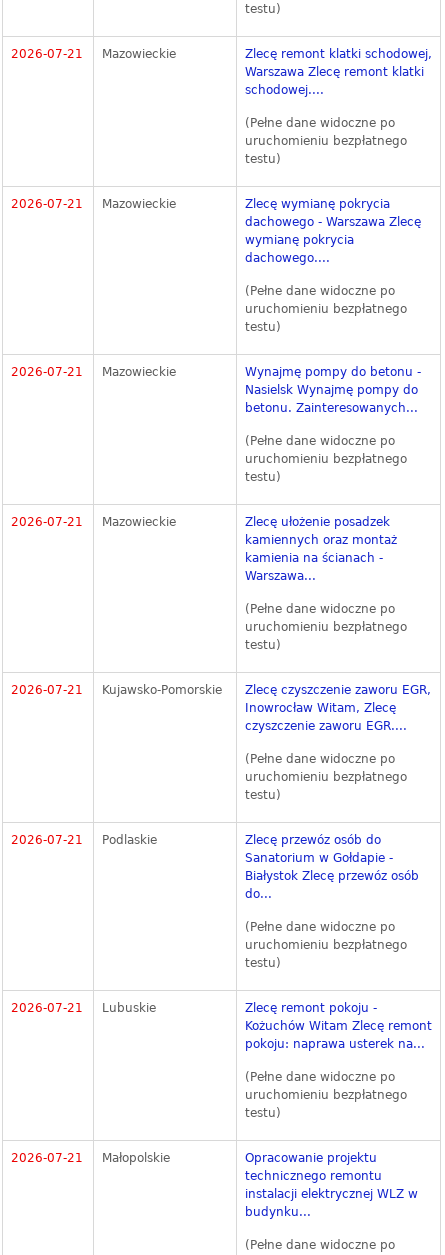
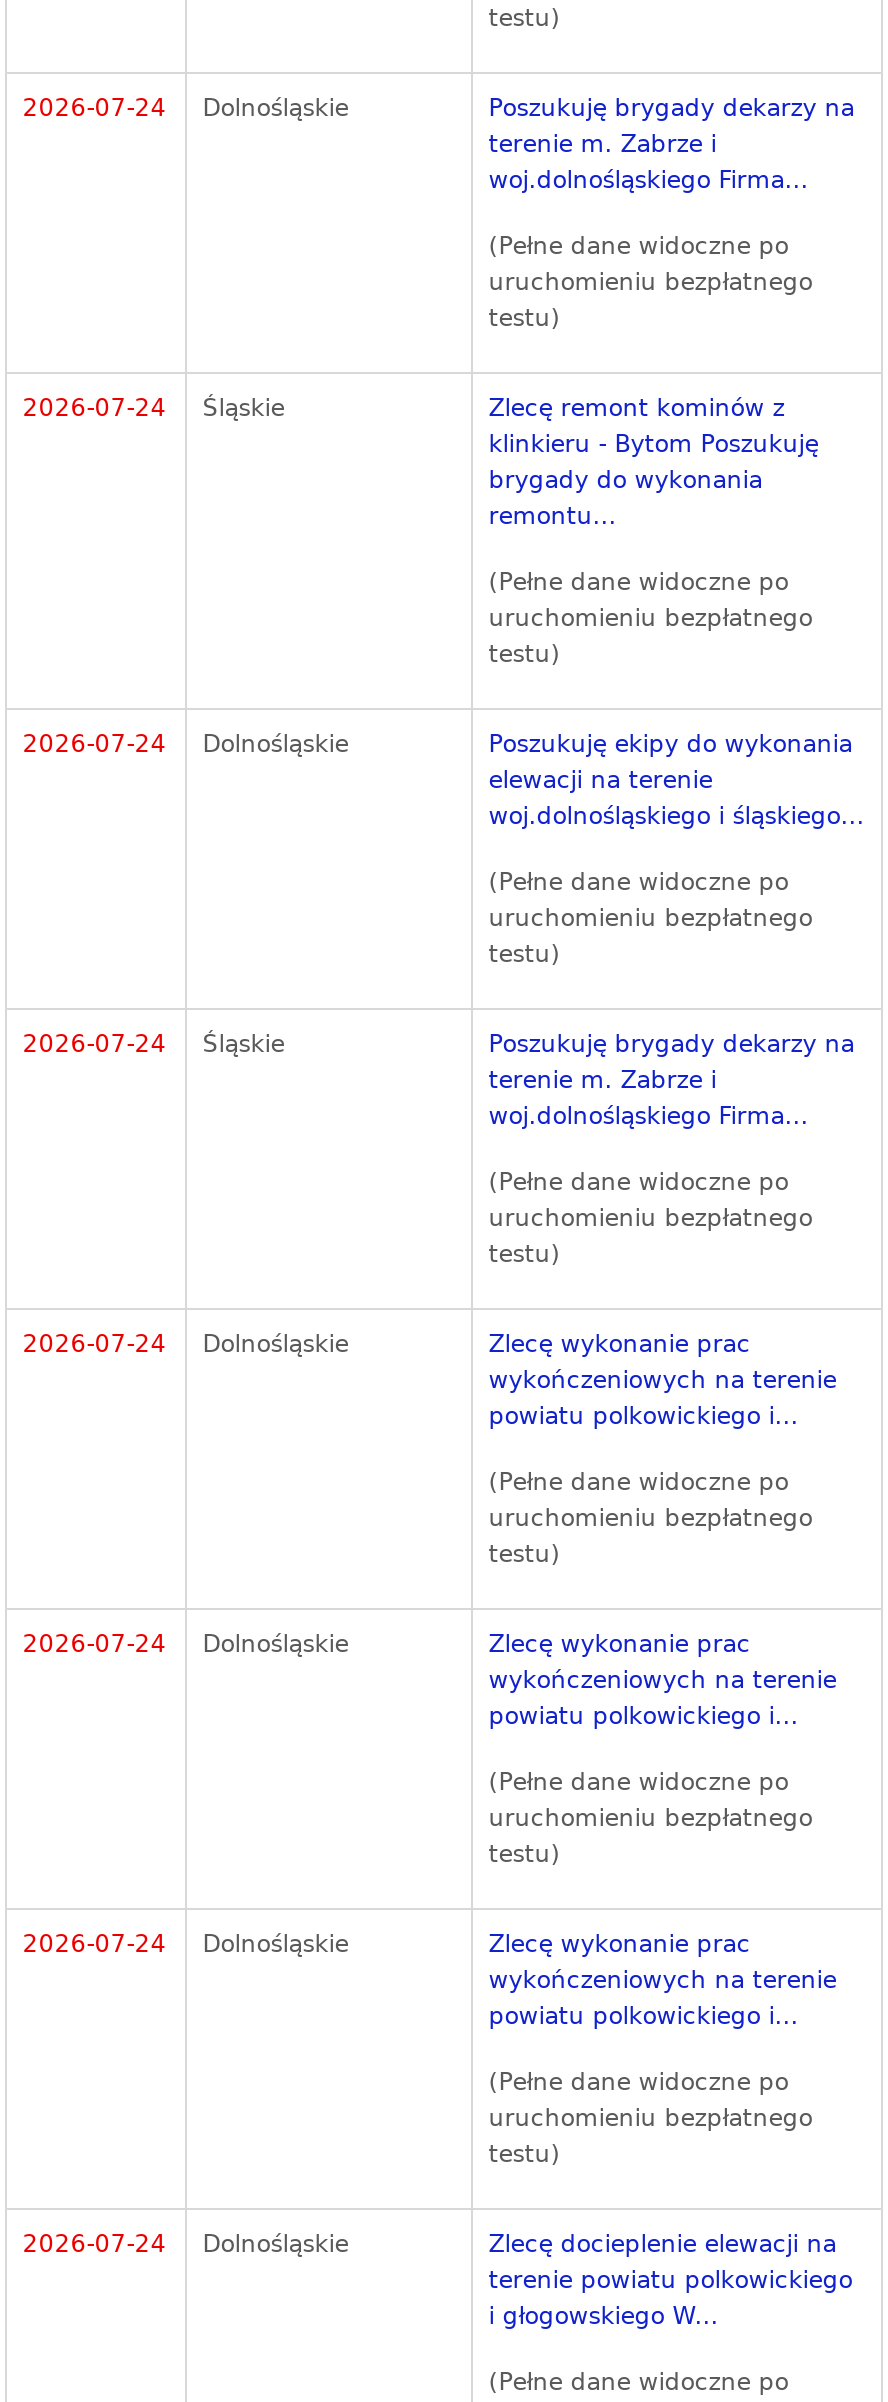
[11,47,432,97] 2026-07-21 | Mazowieckie | Zlecę remont klatki schodowej, | Warszawa Zlecę remont klatki | schodowej.... -> [23,94,855,194] 2026-07-24 | Dolnośląskie | Poszukuję brygady dekarzy na | terenie m. Zabrze i | woj.dolnośląskiego Firma...
[11,197,421,265] 2026-07-21 | Mazowieckie | Zlecę wymianę pokrycia | dachowego - Warszawa Zlecę | wymianę pokrycia | dachowego.... -> [23,394,819,530] 2026-07-24 | Śląskie | Zlecę remont kominów z | klinkieru - Bytom Poszukuję | brygady do wykonania | remontu...
[11,365,421,415] 2026-07-21 | Mazowieckie | Wynajmę pompy do betonu - | Nasielsk Wynajmę pompy do | betonu. Zainteresowanych... -> [23,730,865,830] 2026-07-24 | Dolnośląskie | Poszukuję ekipy do wykonania | elewacji na terenie | woj.dolnośląskiego i śląskiego...
[11,515,397,583] 2026-07-21 | Mazowieckie | Zlecę ułożenie posadzek | kamiennych oraz montaż | kamienia na ścianach - | Warszawa... -> [23,1030,855,1130] 2026-07-24 | Śląskie | Poszukuję brygady dekarzy na | terenie m. Zabrze i | woj.dolnośląskiego Firma...
[11,683,431,733] 2026-07-21 | Kujawsko-Pomorskie | Zlecę czyszczenie zaworu EGR, | Inowrocław Witam, Zlecę | czyszczenie zaworu EGR.... -> [23,1330,837,1430] 2026-07-24 | Dolnośląskie | Zlecę wykonanie prac | wykończeniowych na terenie | powiatu polkowickiego i...
[11,833,419,901] 2026-07-21 | Podlaskie | Zlecę przewóz osób do | Sanatorium w Gołdapie - | Białystok Zlecę przewóz osób | do... -> [23,1630,837,1730] 2026-07-24 | Dolnośląskie | Zlecę wykonanie prac | wykończeniowych na terenie | powiatu polkowickiego i...
[11,1001,432,1051] 2026-07-21 | Lubuskie | Zlecę remont pokoju - | Kożuchów Witam Zlecę remont | pokoju: naprawa usterek na... -> [23,1930,837,2030] 2026-07-24 | Dolnośląskie | Zlecę wykonanie prac | wykończeniowych na terenie | powiatu polkowickiego i...
[11,1151,418,1219] 2026-07-21 | Małopolskie | Opracowanie projektu | technicznego remontu | instalacji elektrycznej WLZ w | budynku... -> [23,2230,853,2330] 2026-07-24 | Dolnośląskie | Zlecę docieplenie elewacji na | terenie powiatu polkowickiego | i głogowskiego W...

